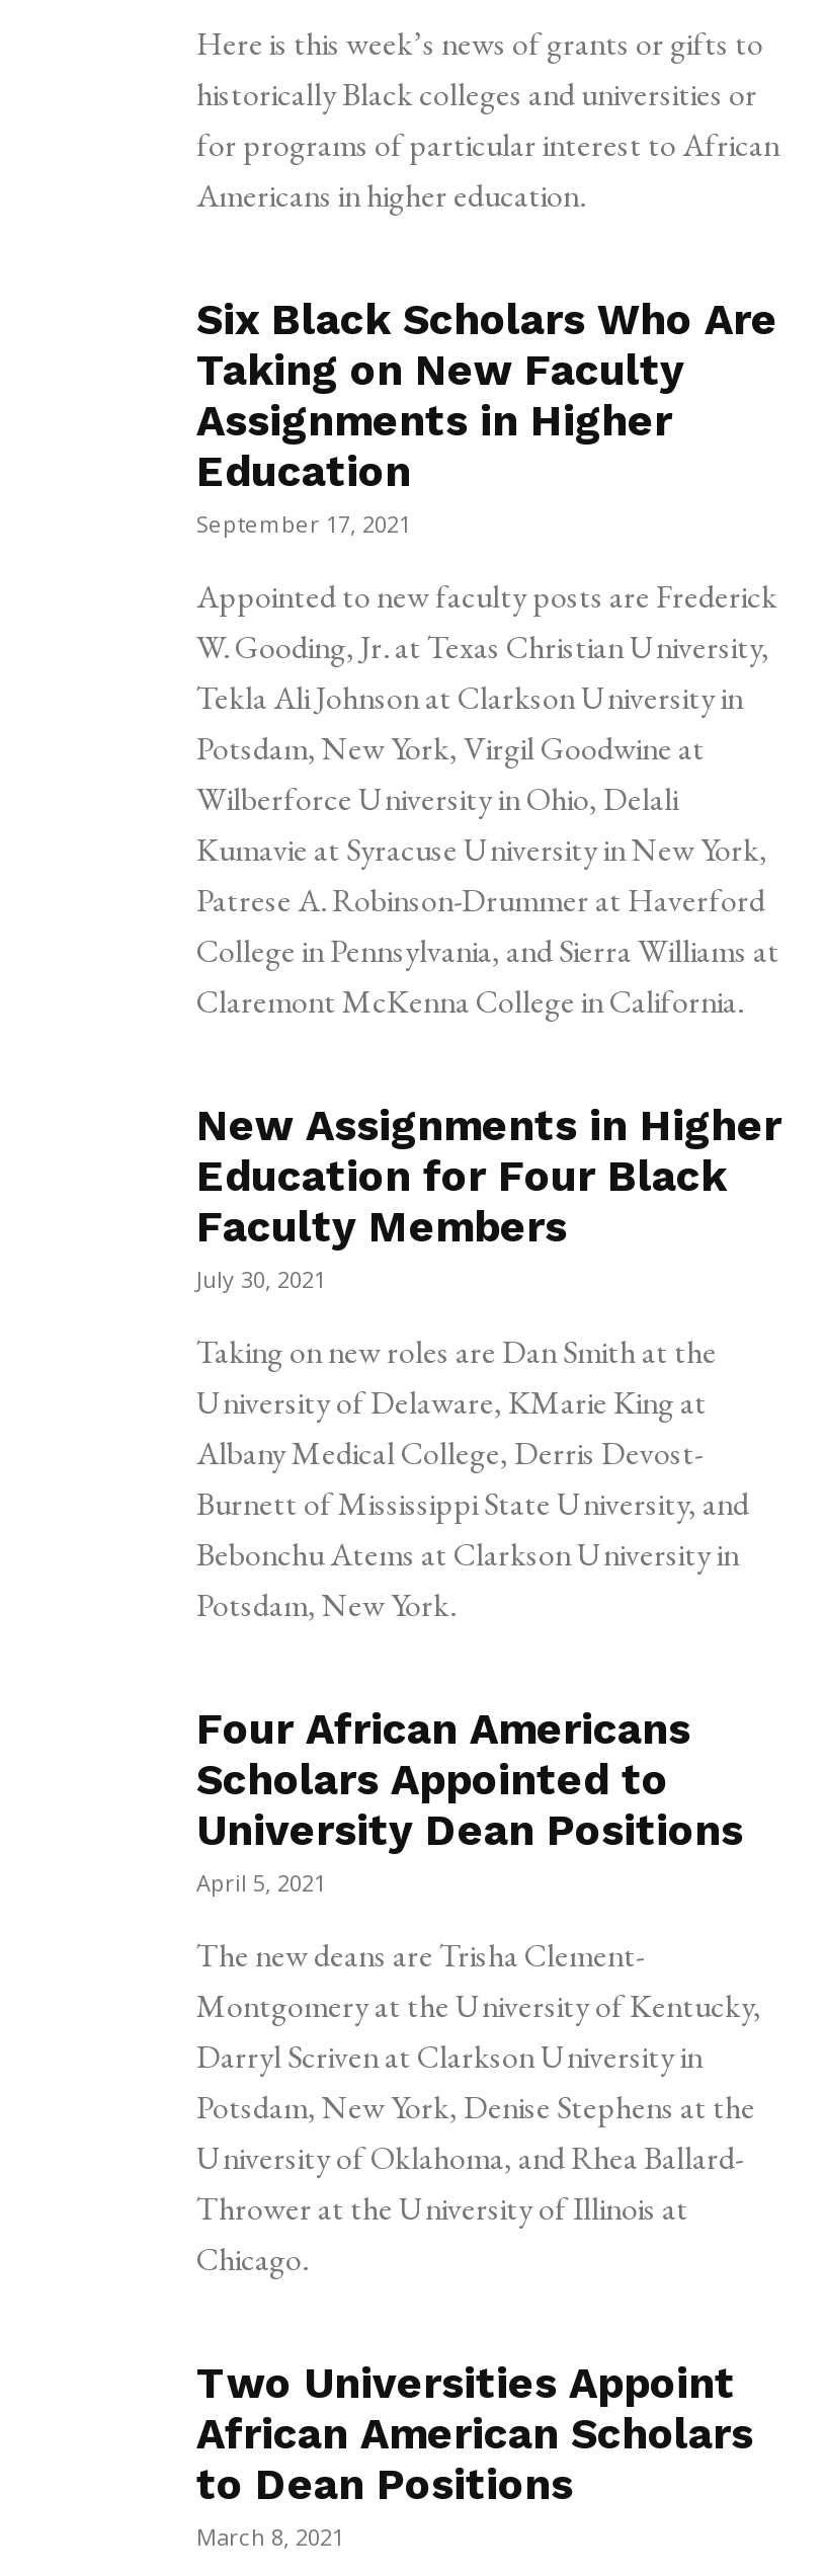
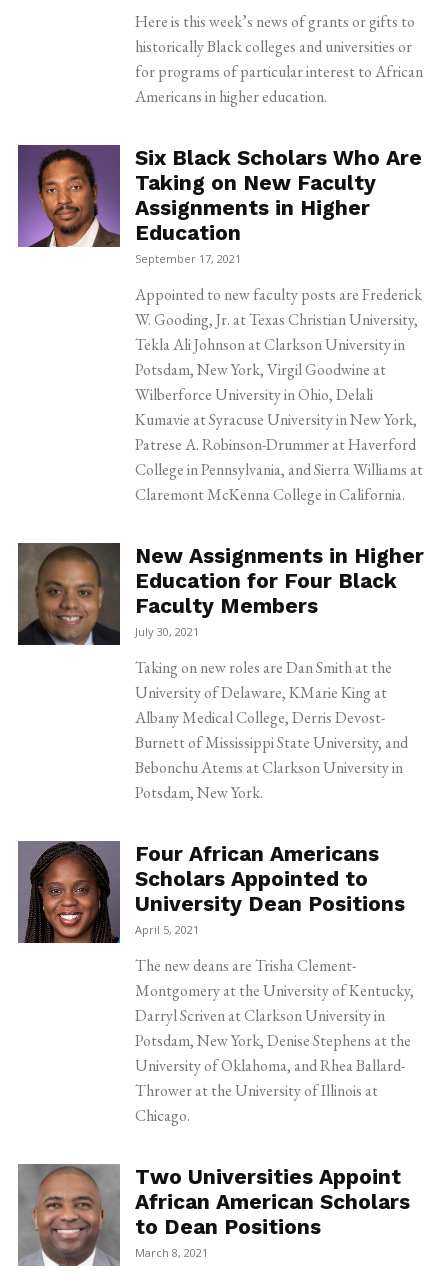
none -> [17,144,121,248] [image]
none -> [17,542,121,646] [image]
none -> [17,840,121,944] [image]
none -> [17,1163,121,1267] [image]

